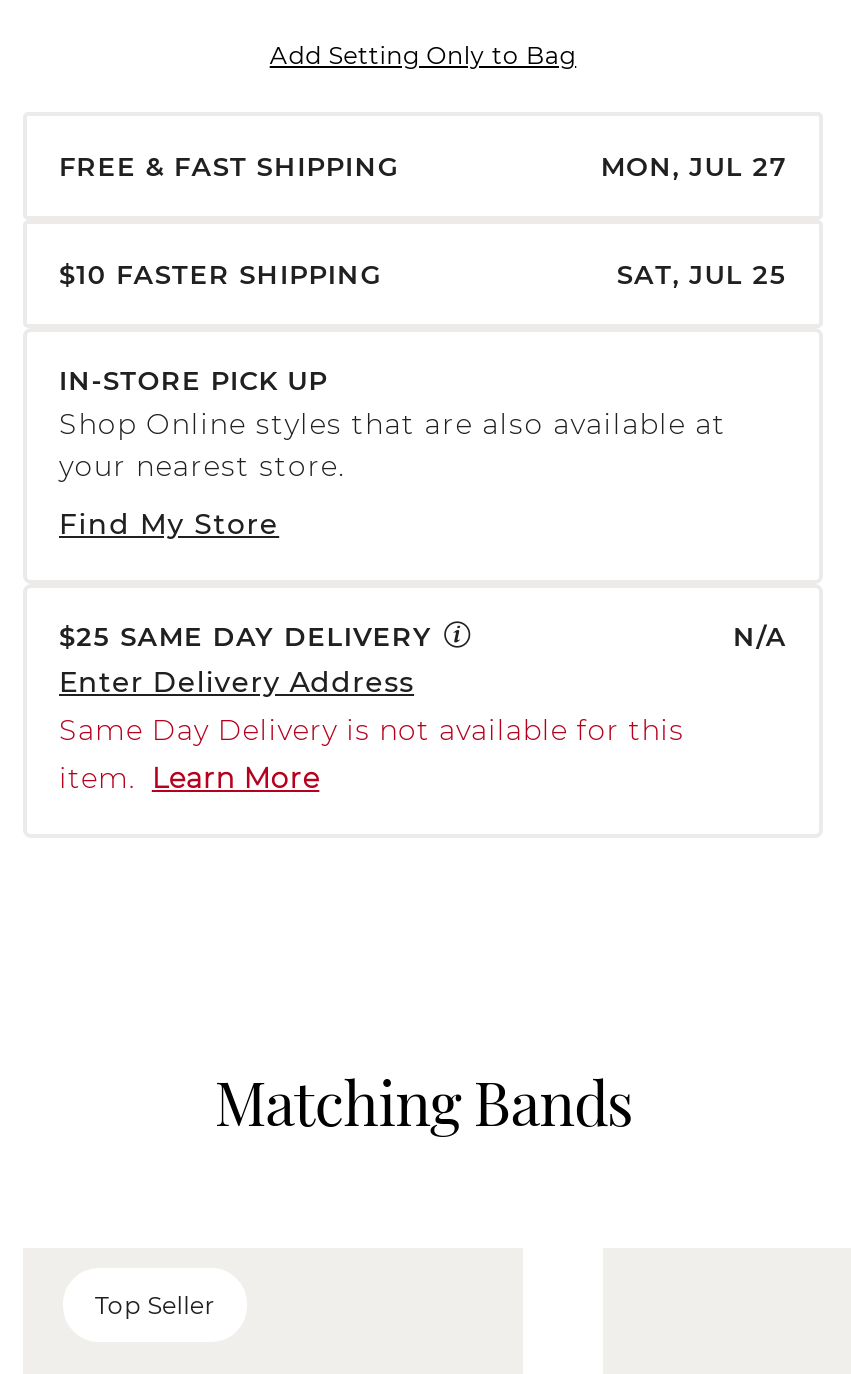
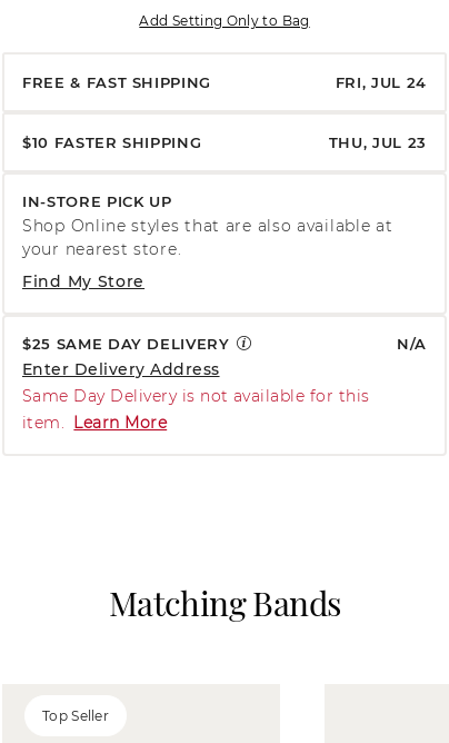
[601,150,787,182] MON, JUL 27 -> [335,73,427,91] FRI, JUL 24
[617,258,787,290] SAT, JUL 25 -> [329,133,427,151] THU, JUL 23

